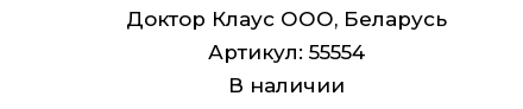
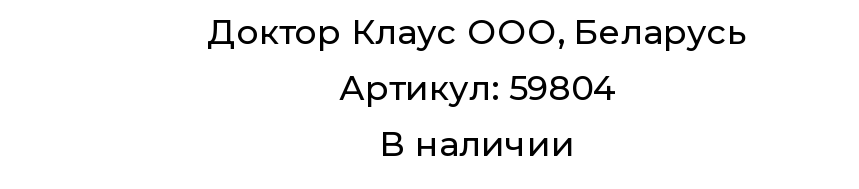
[208,41,365,64] Артикул: 55554 -> [339,69,615,109] Артикул: 59804

